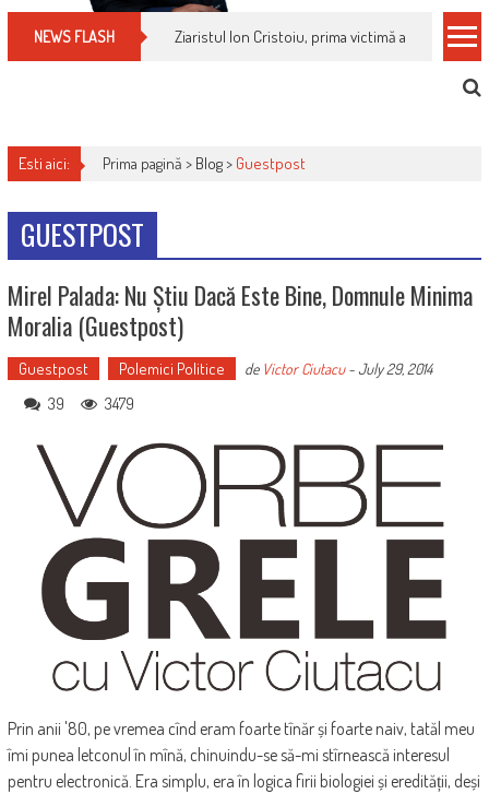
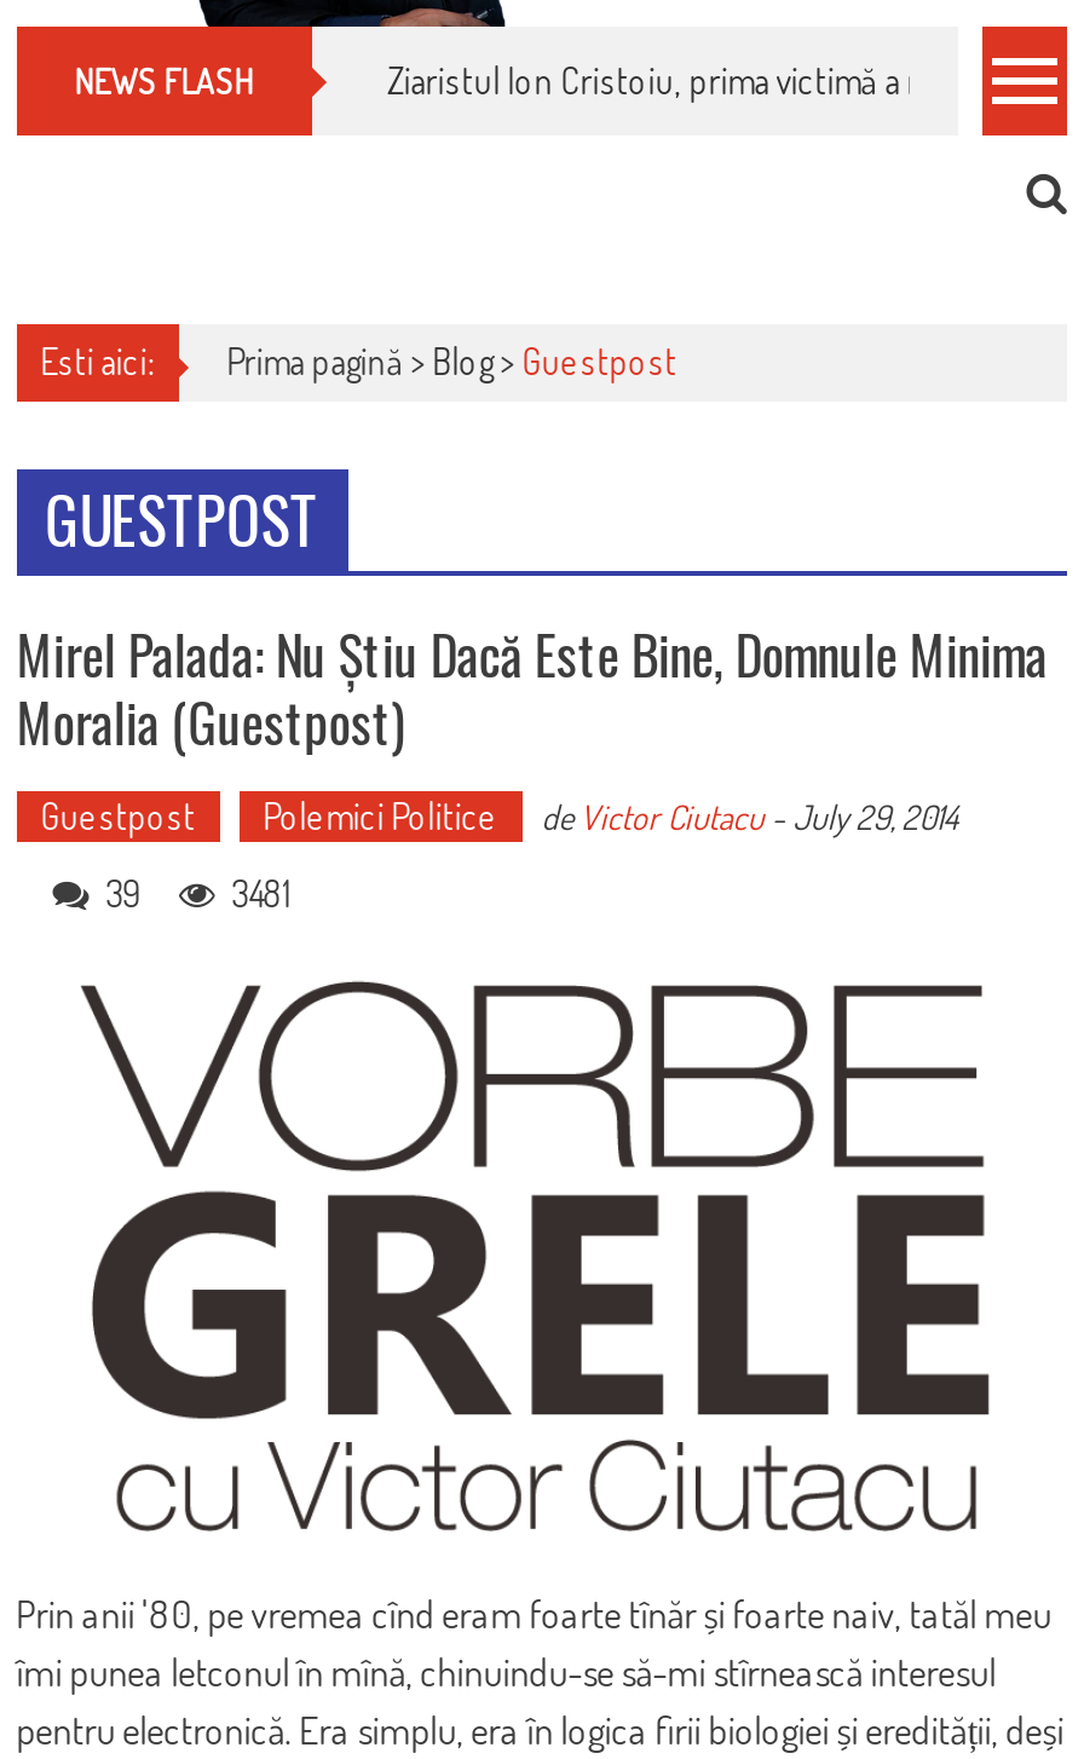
[48,394,134,414] 39 3479 -> [106,872,290,918] 39 3481

